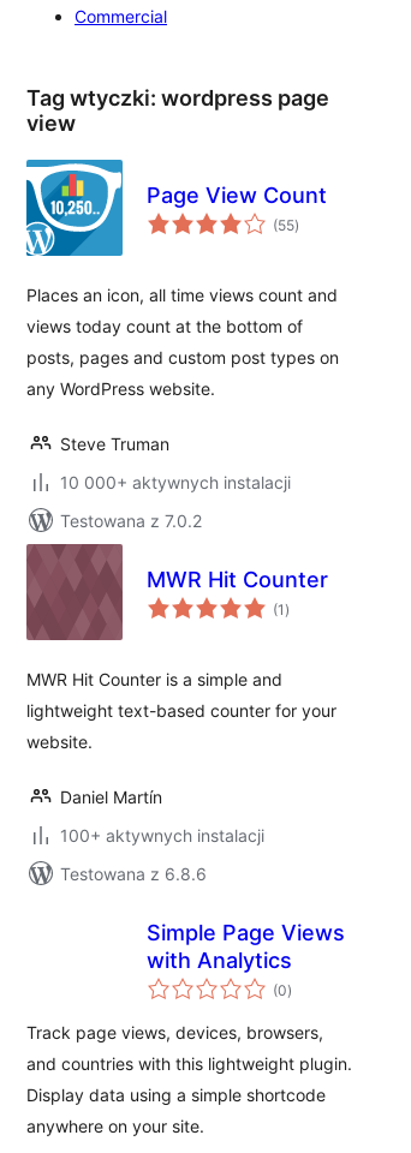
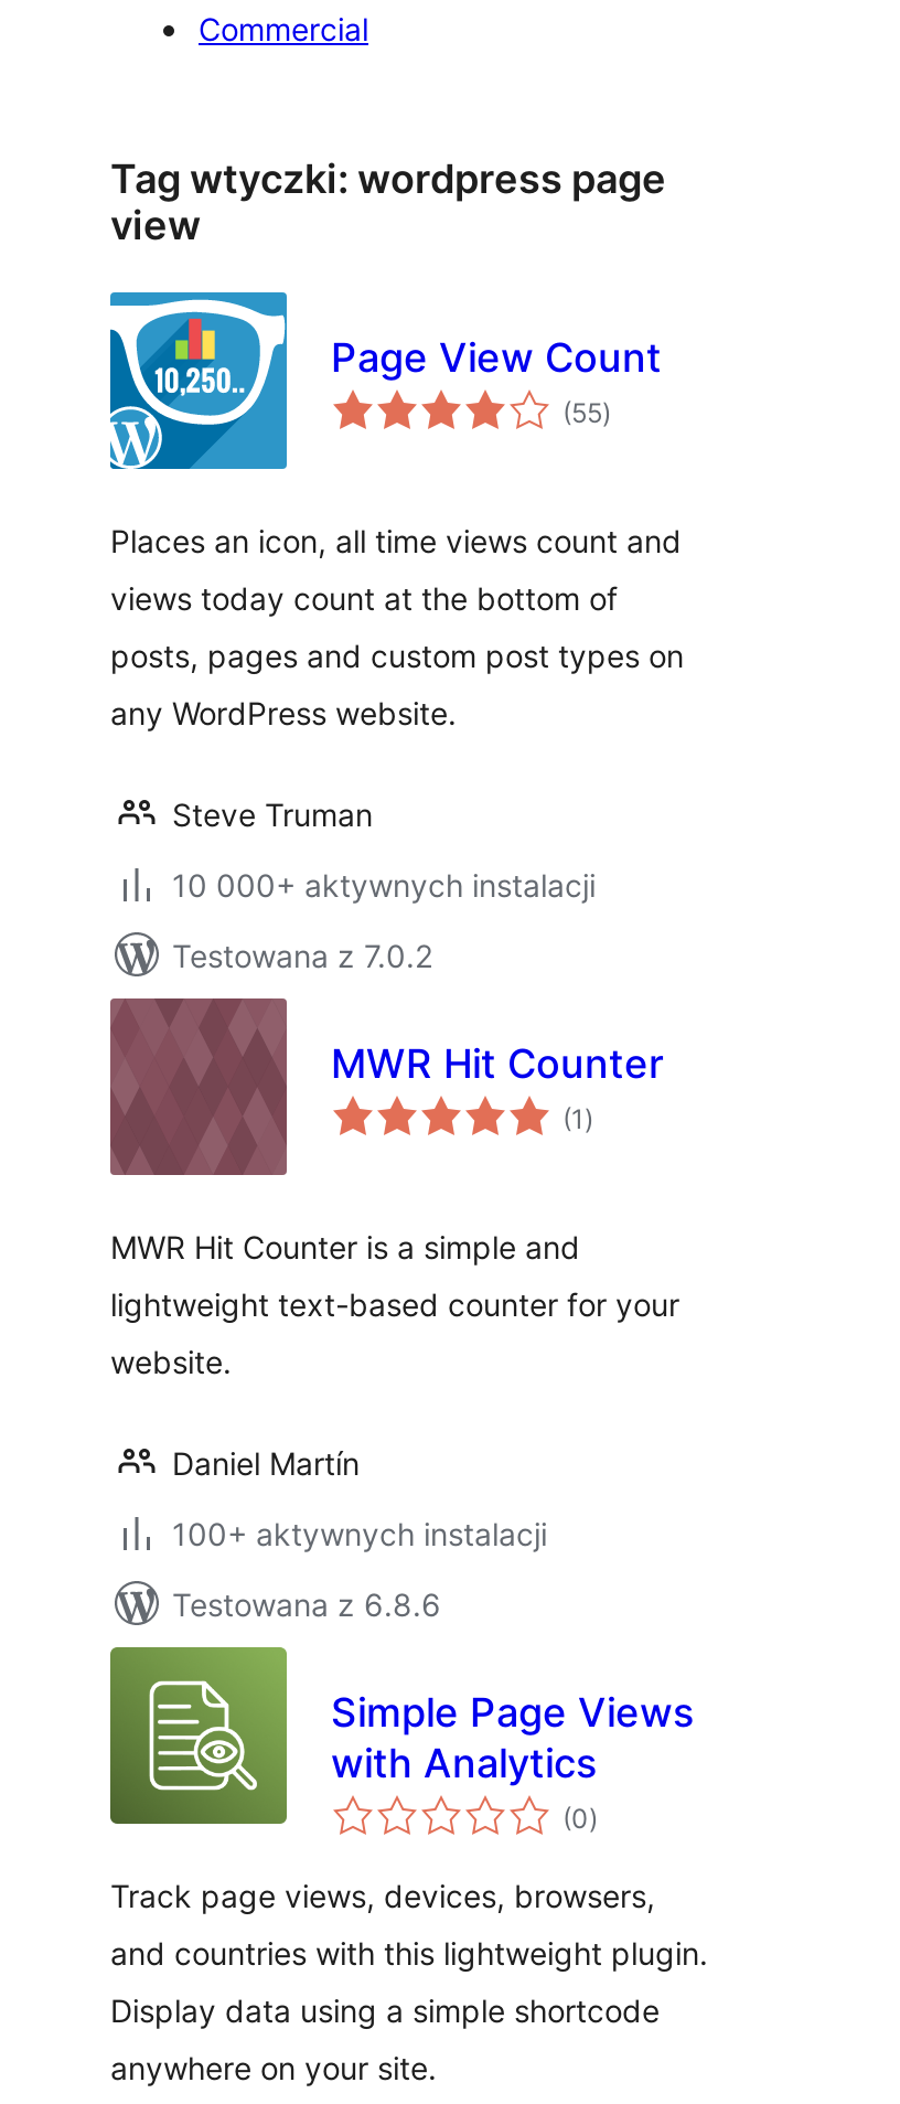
none -> [108,1645,289,1826] [image]

